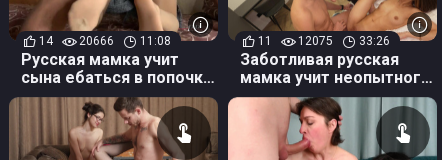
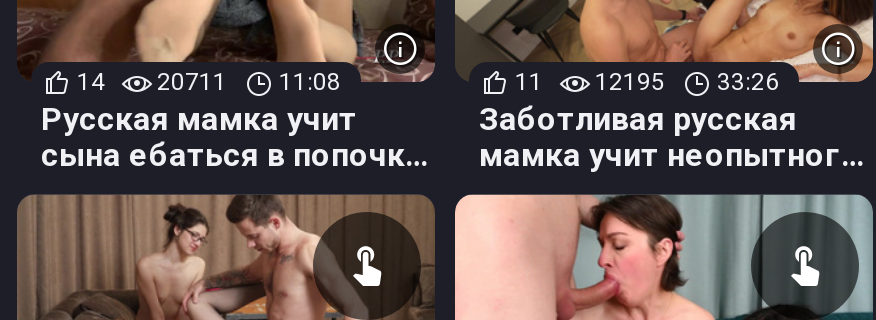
[39,34,171,48] 14 20666 11:08 -> [77,68,341,96] 14 20711 11:08
[258,34,390,48] 11 12075 33:26 -> [515,68,779,96] 11 12195 33:26

